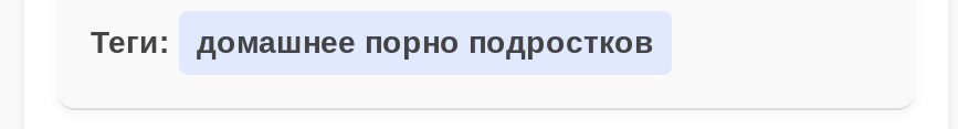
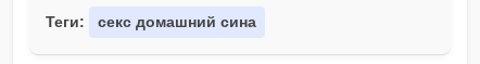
[197,23,654,59] домашнее порно подростков -> [98,13,256,30] секс домашний сина

